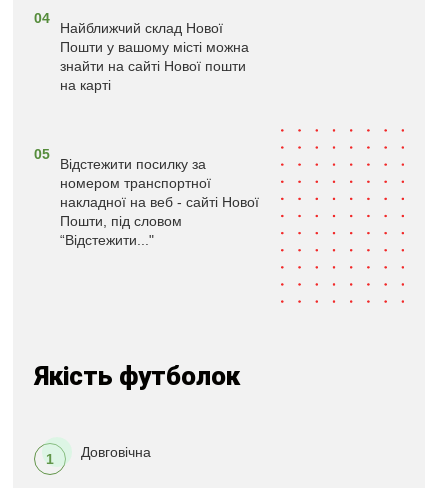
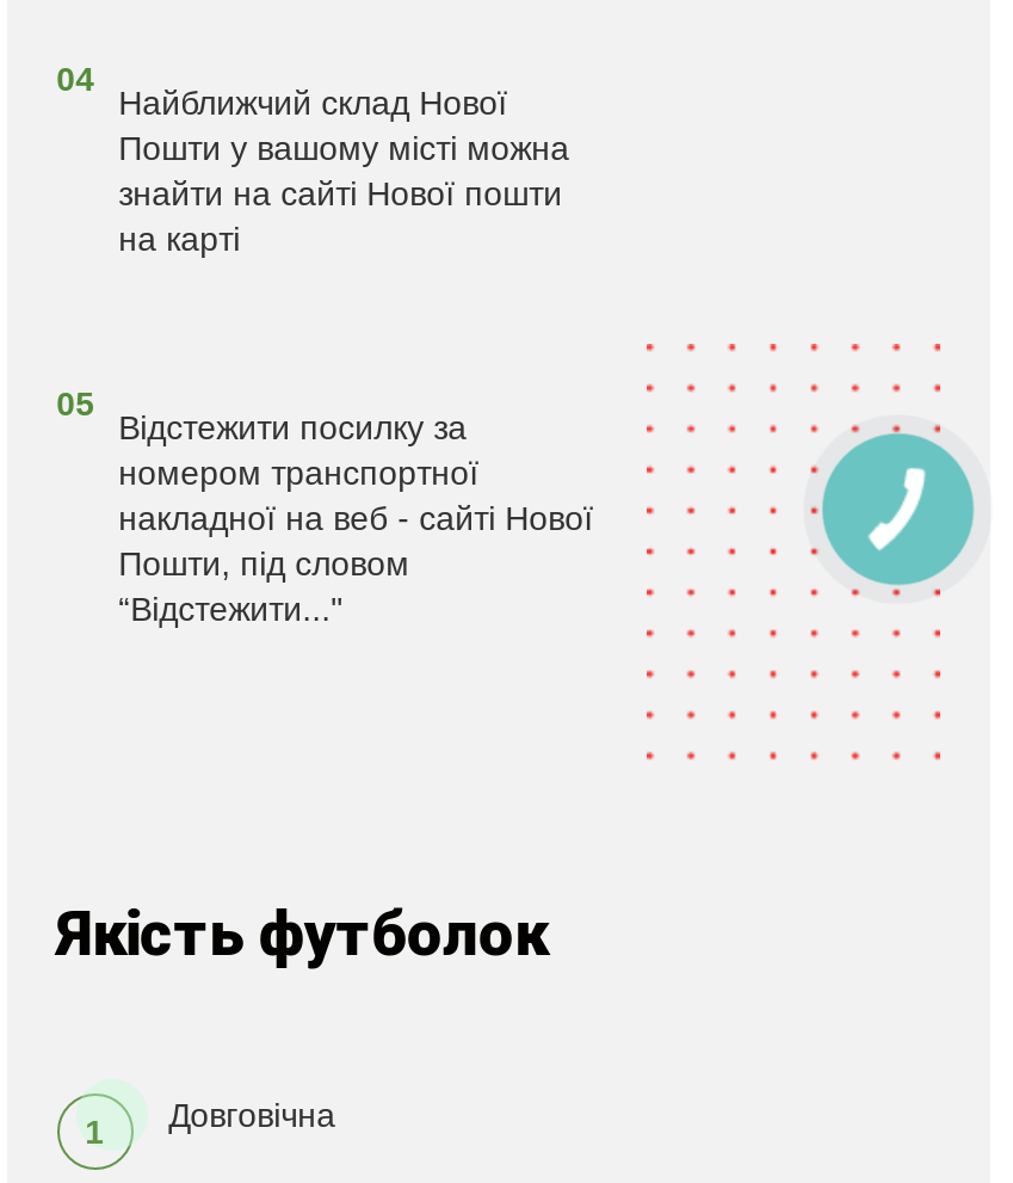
none -> [819,430,976,587] [image]

